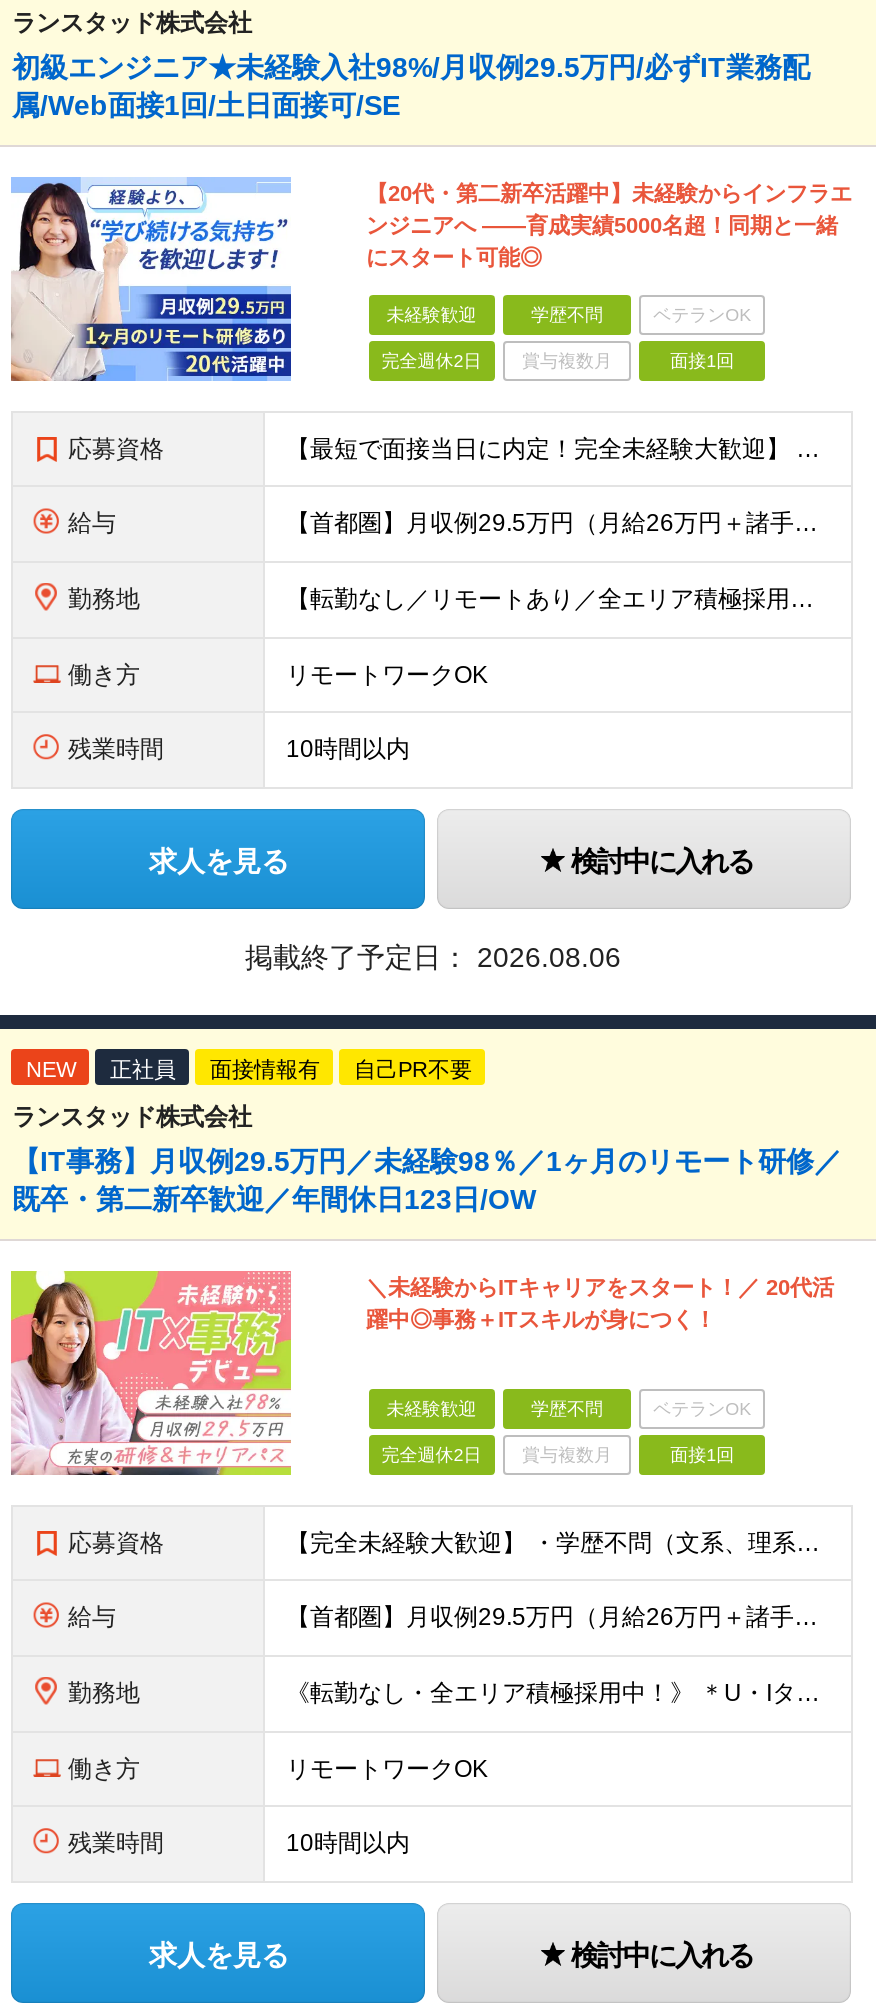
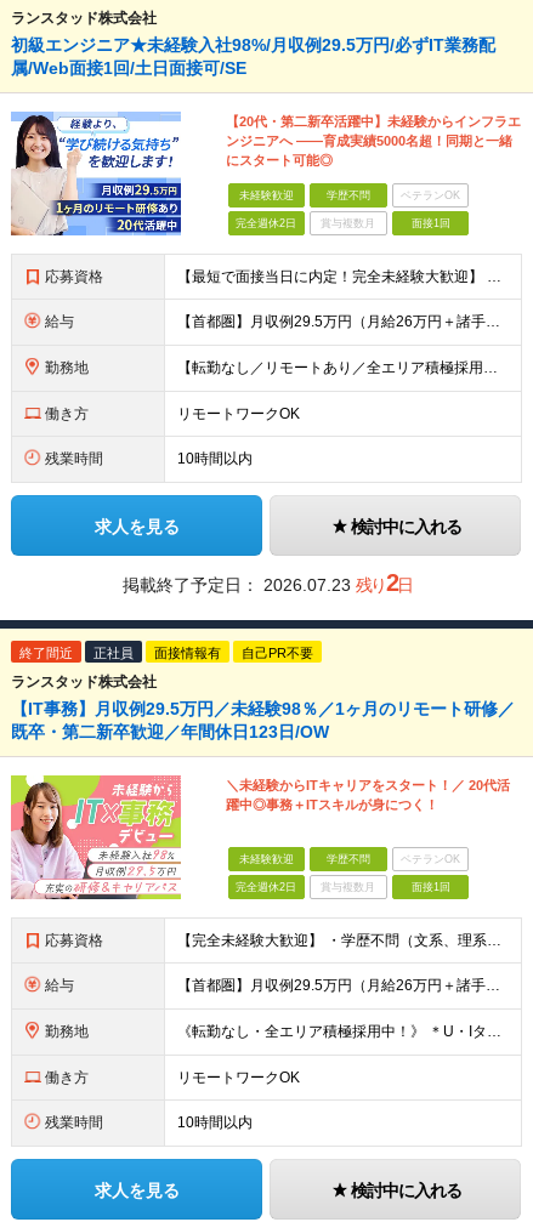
[245,941,621,973] 掲載終了予定日：2026.08.06 -> [122,569,412,596] 掲載終了予定日：2026.07.23 残り2日
[26,1057,76,1081] NEW -> [20,646,73,660] 終了間近

